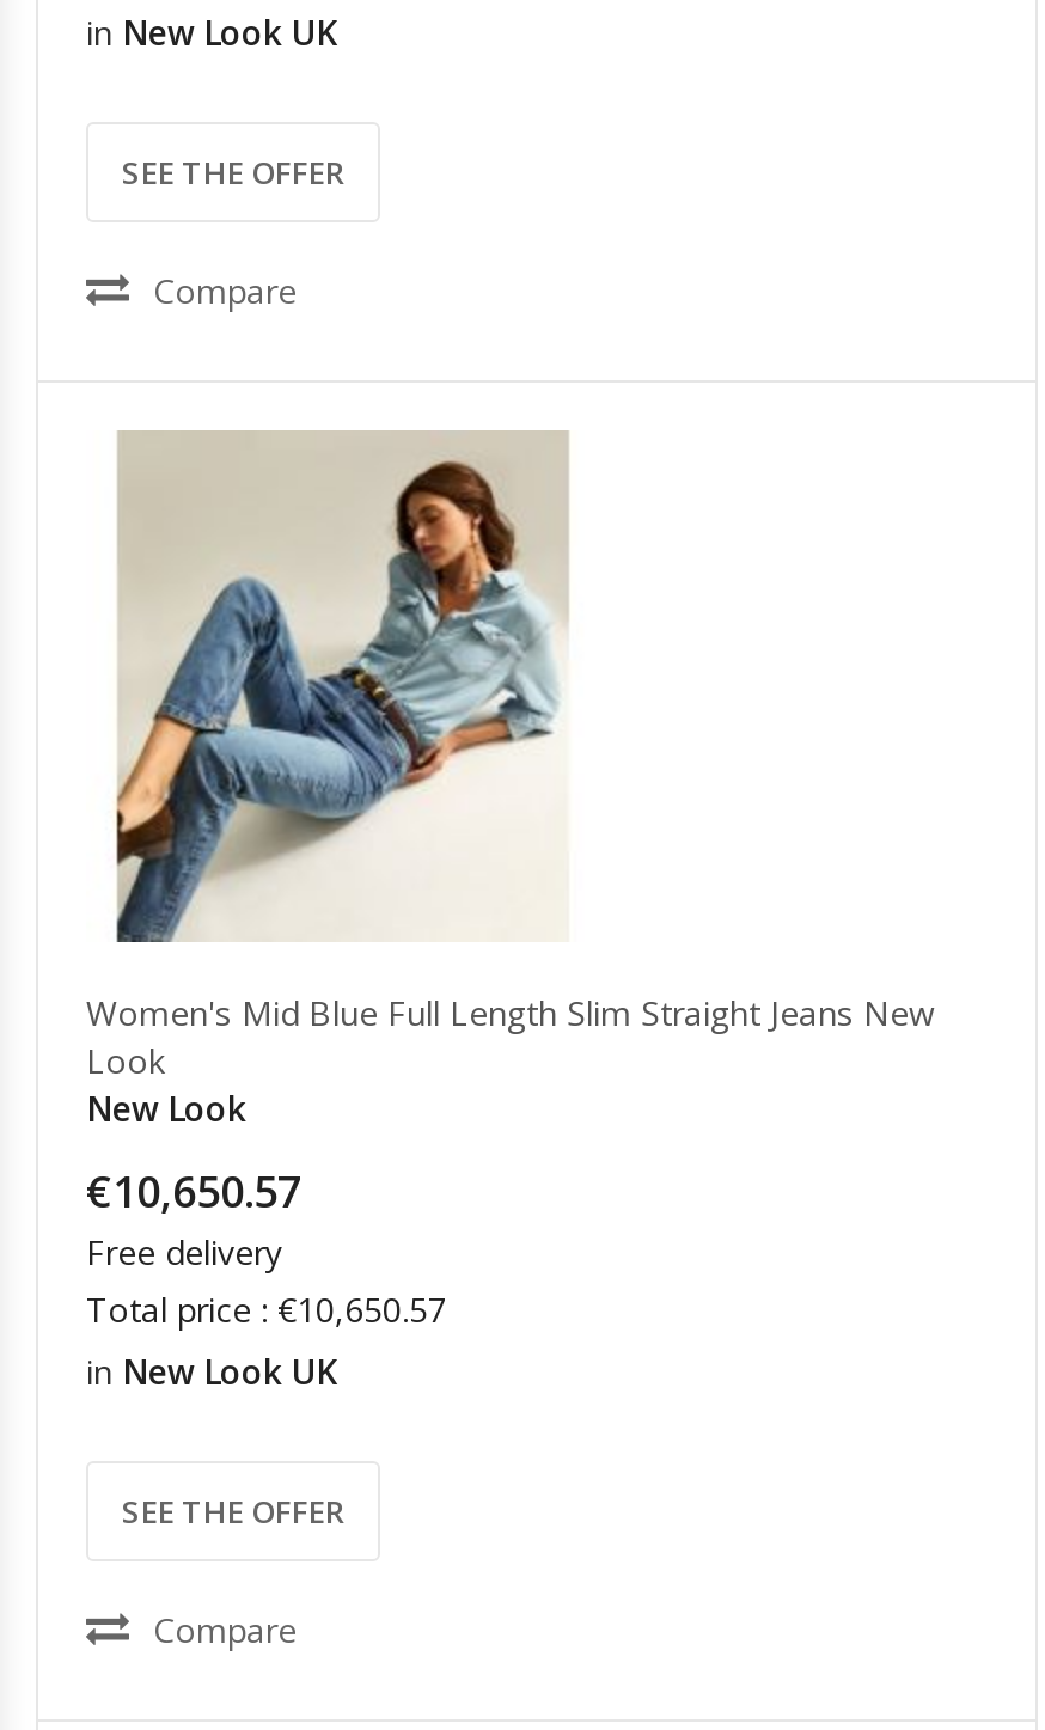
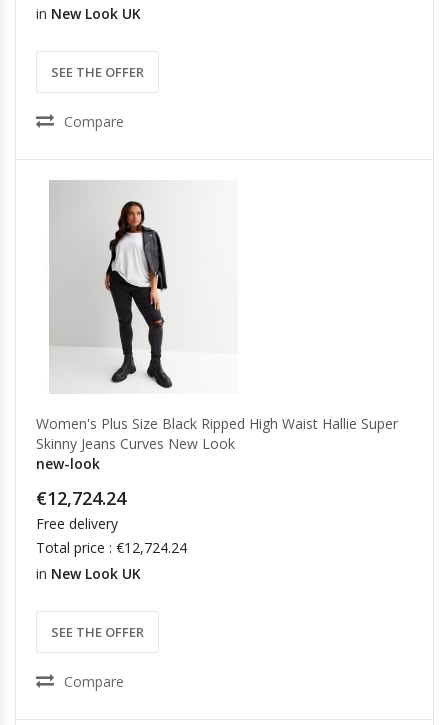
[86,430,935,1131] [image] | Women's Mid Blue Full Length Slim Straight Jeans New | Look | New Look -> [36,181,398,473] [image] | Women's Plus Size Black Ripped High Waist Hallie Super | Skinny Jeans Curves New Look | new-look
[86,1162,301,1219] €10,650.57 -> [36,486,126,510] €12,724.24
[86,1286,447,1332] Total price : €10,650.57 -> [36,538,187,557] Total price : €12,724.24

